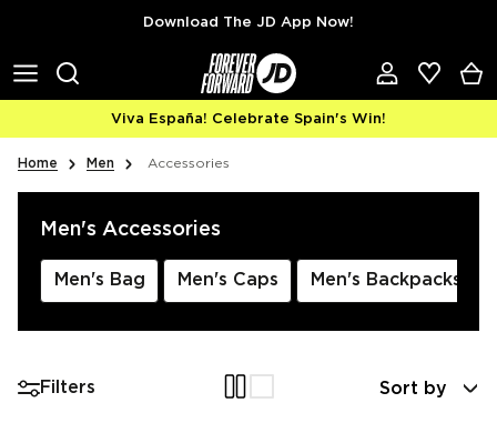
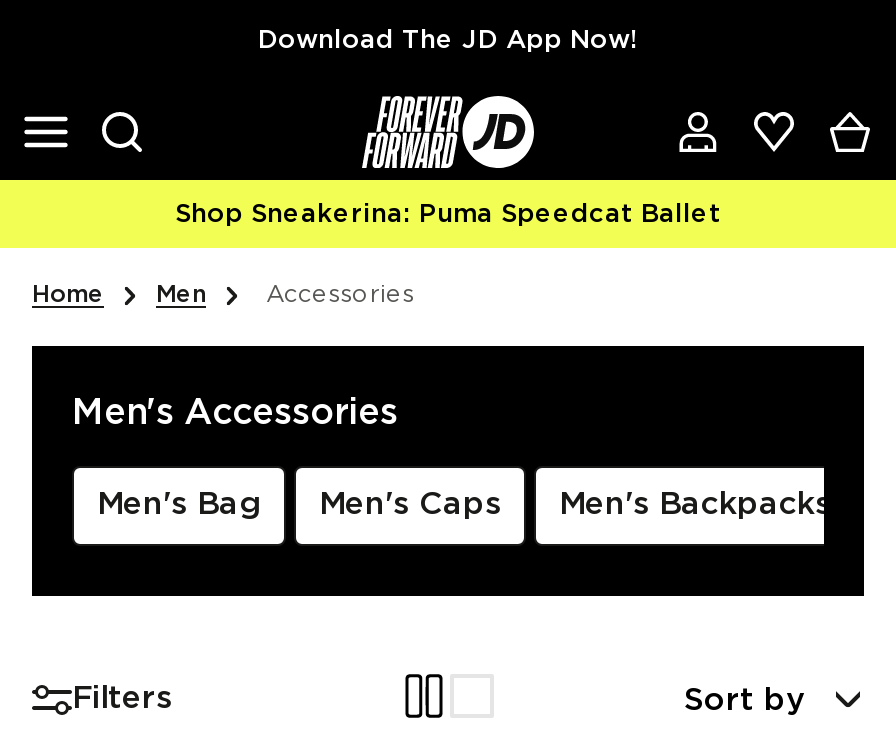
[111,113,386,125] Viva España! Celebrate Spain's Win! -> [175,203,721,225] Shop Sneakerina: Puma Speedcat Ballet

